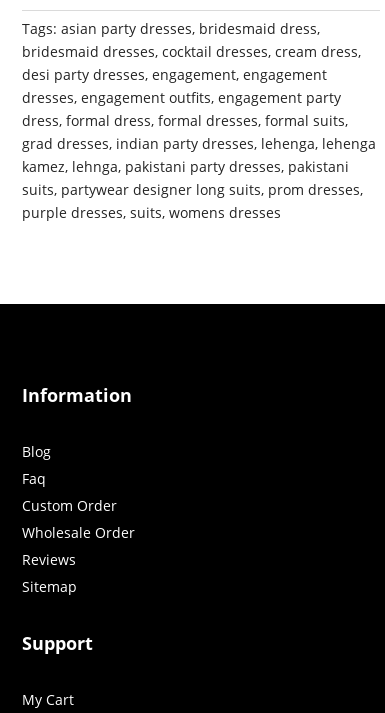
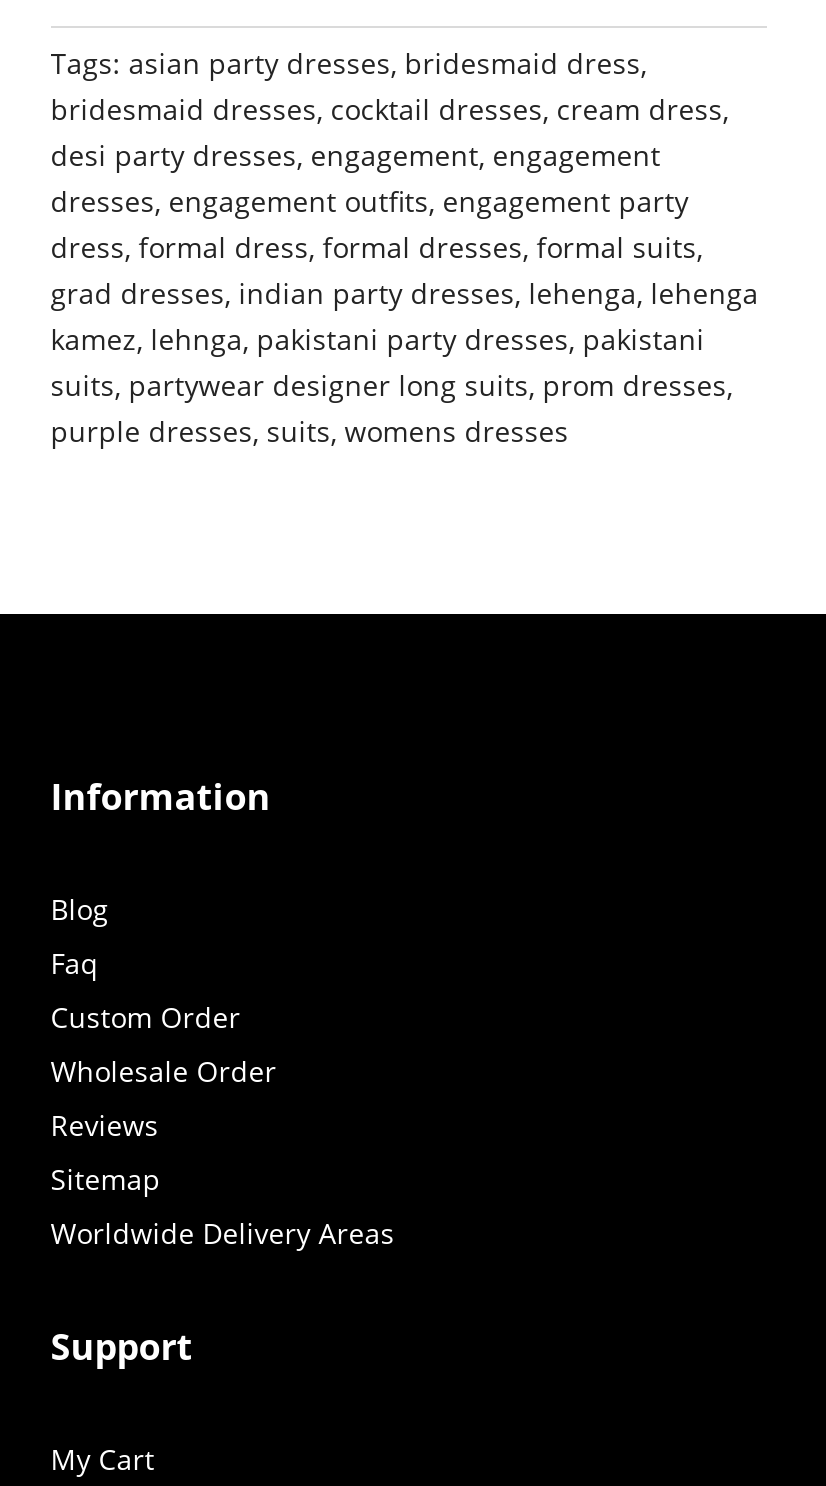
none -> [51,1214,395,1252] Worldwide Delivery Areas

